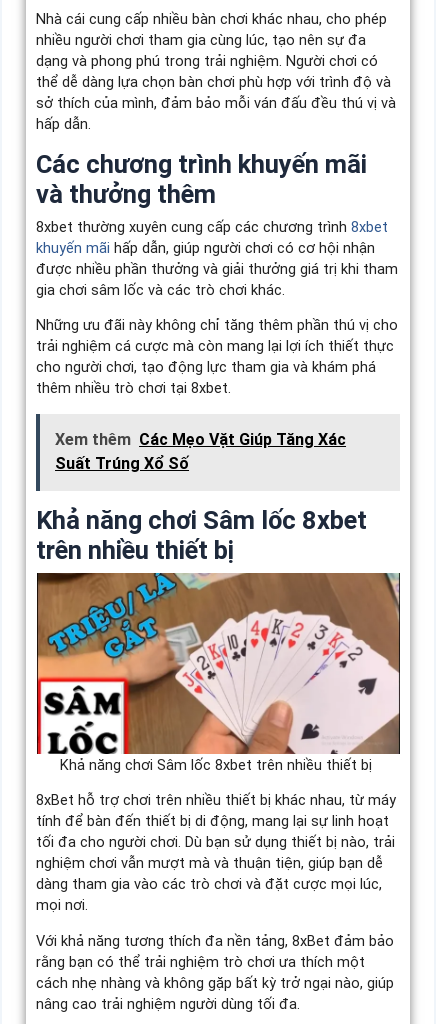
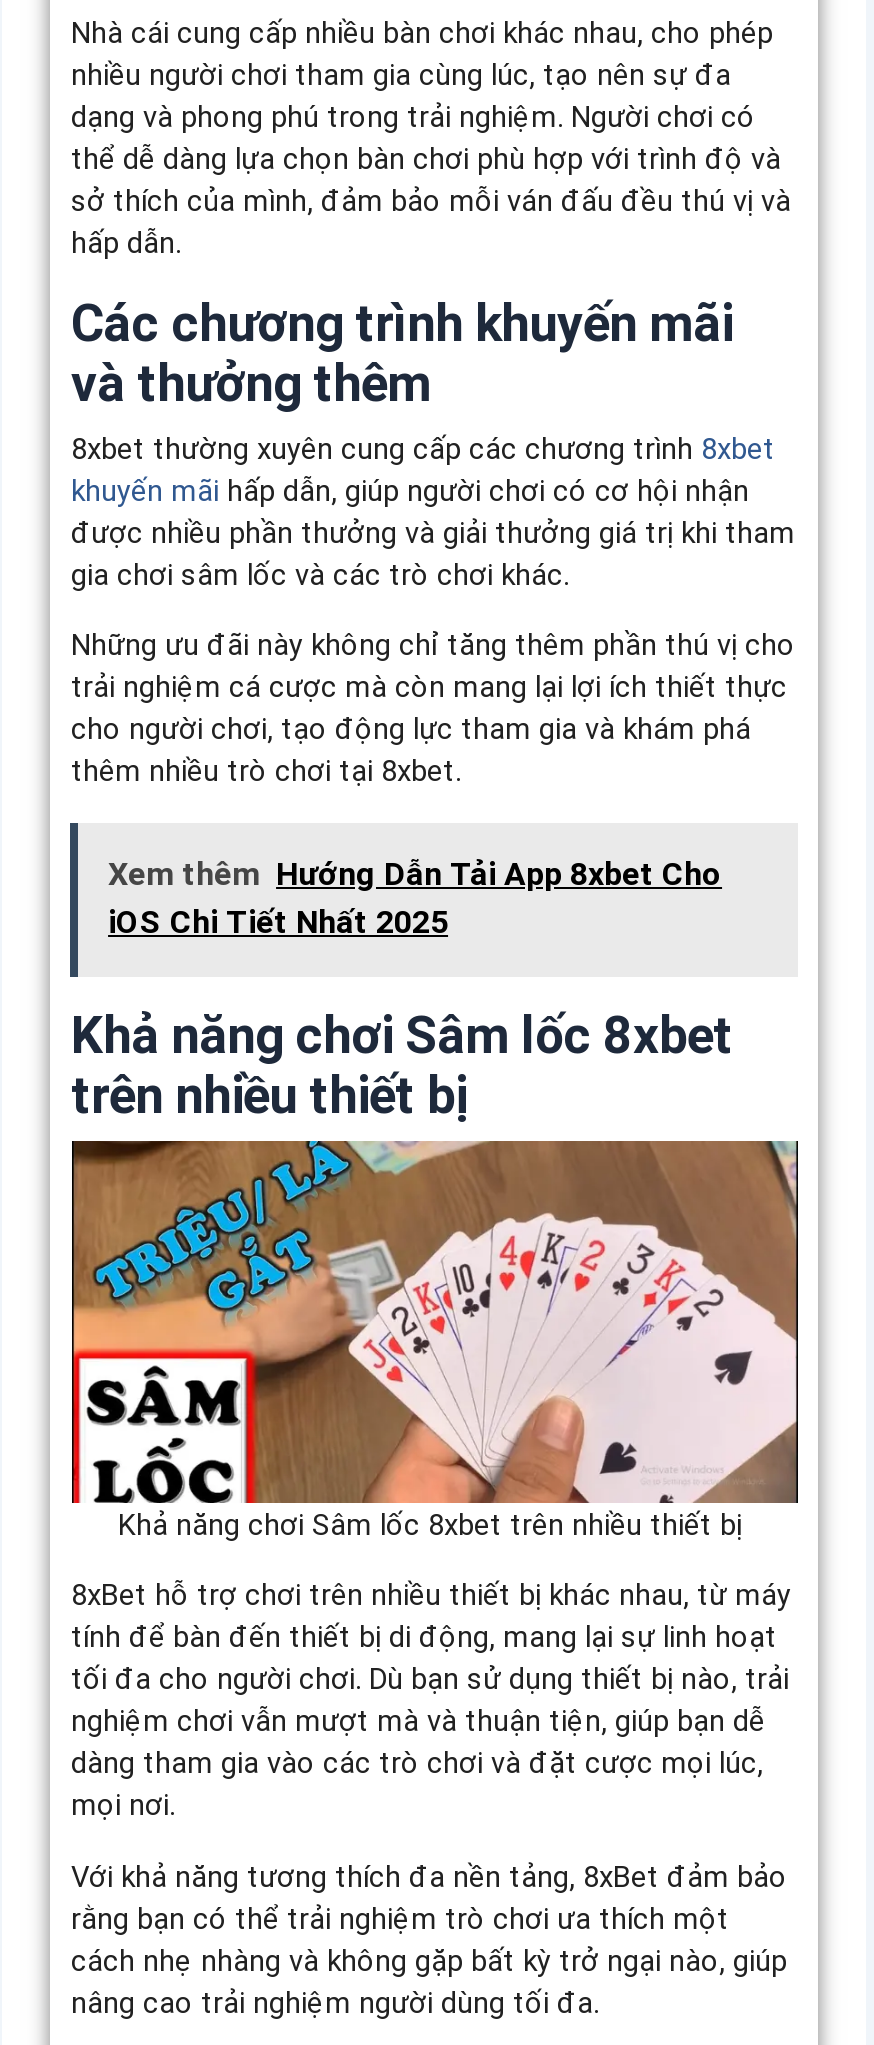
[55,430,346,473] Xem thêm Các Mẹo Vặt Giúp Tăng Xác | Suất Trúng Xổ Số -> [108,856,722,942] Xem thêm Hướng Dẫn Tải App 8xbet Cho | iOS Chi Tiết Nhất 2025

